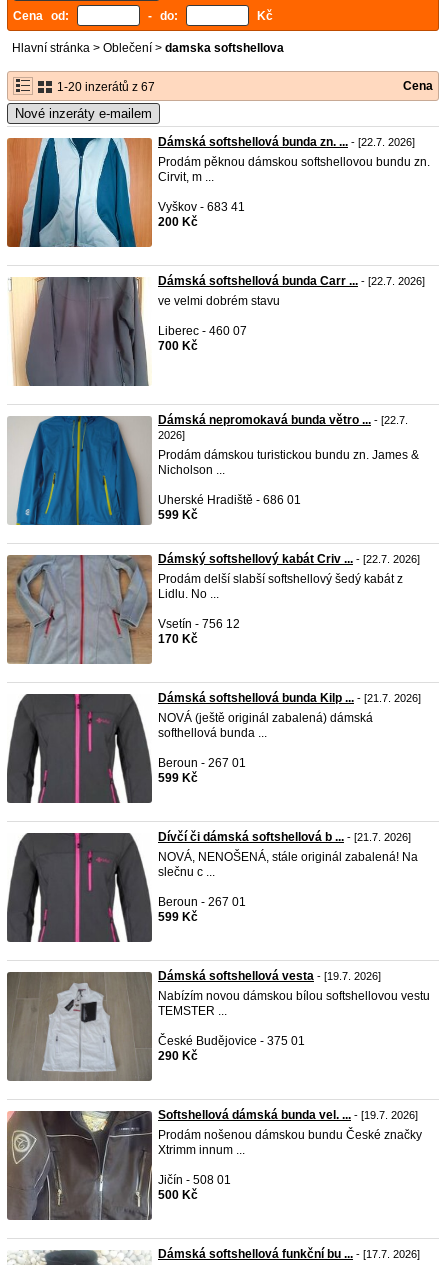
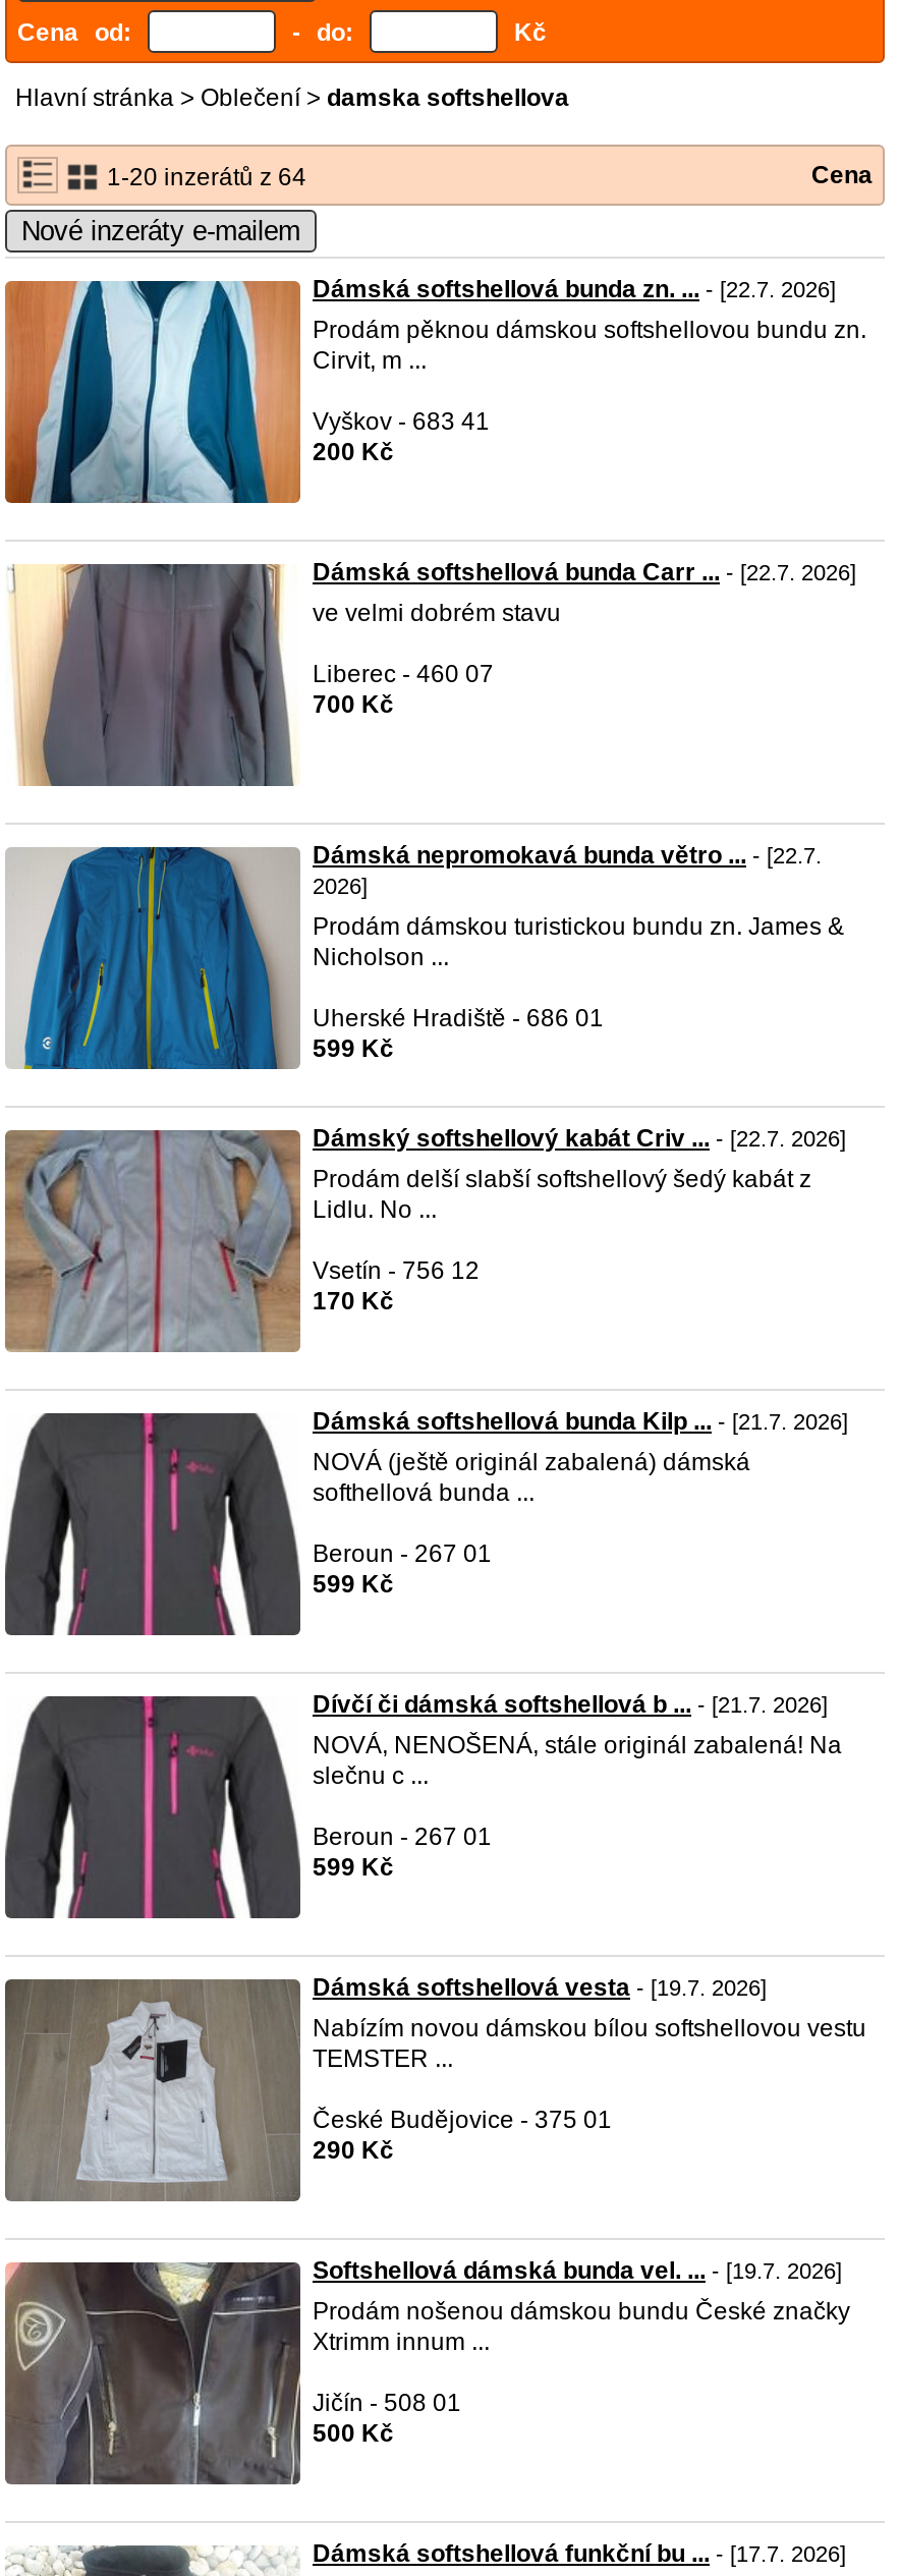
[54,80,155,94] 1-20 inzerátů z 67 -> [101,163,306,191] 1-20 inzerátů z 64

